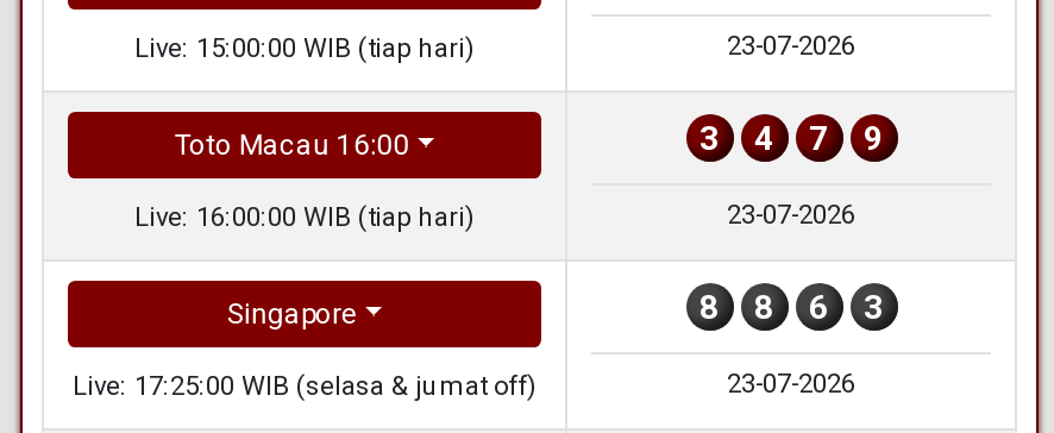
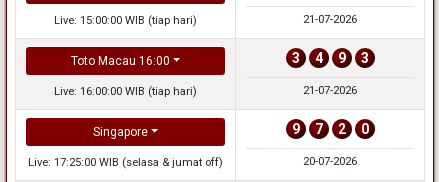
[727,30,855,61] 23-07-2026 -> [303,13,357,26] 21-07-2026
[809,118,828,156] 7 -> none
[727,199,855,230] 23-07-2026 -> [303,50,368,97] 3 | 21-07-2026
[699,287,719,325] 8 -> [291,121,299,137] 9
[754,287,773,325] 8 -> [314,121,322,137] 7
[809,287,828,325] 6 -> [337,121,345,137] 2
[864,287,883,325] 3 -> [360,121,368,137] 0
[727,368,855,399] 23-07-2026 -> [303,155,357,168] 20-07-2026

